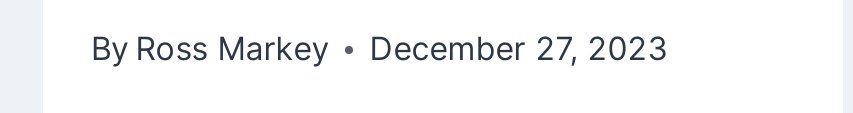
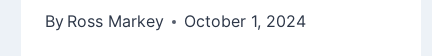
[91,28,667,68] By Ross Markey December 27, 2023 -> [45,11,306,31] By Ross Markey October 1, 2024

